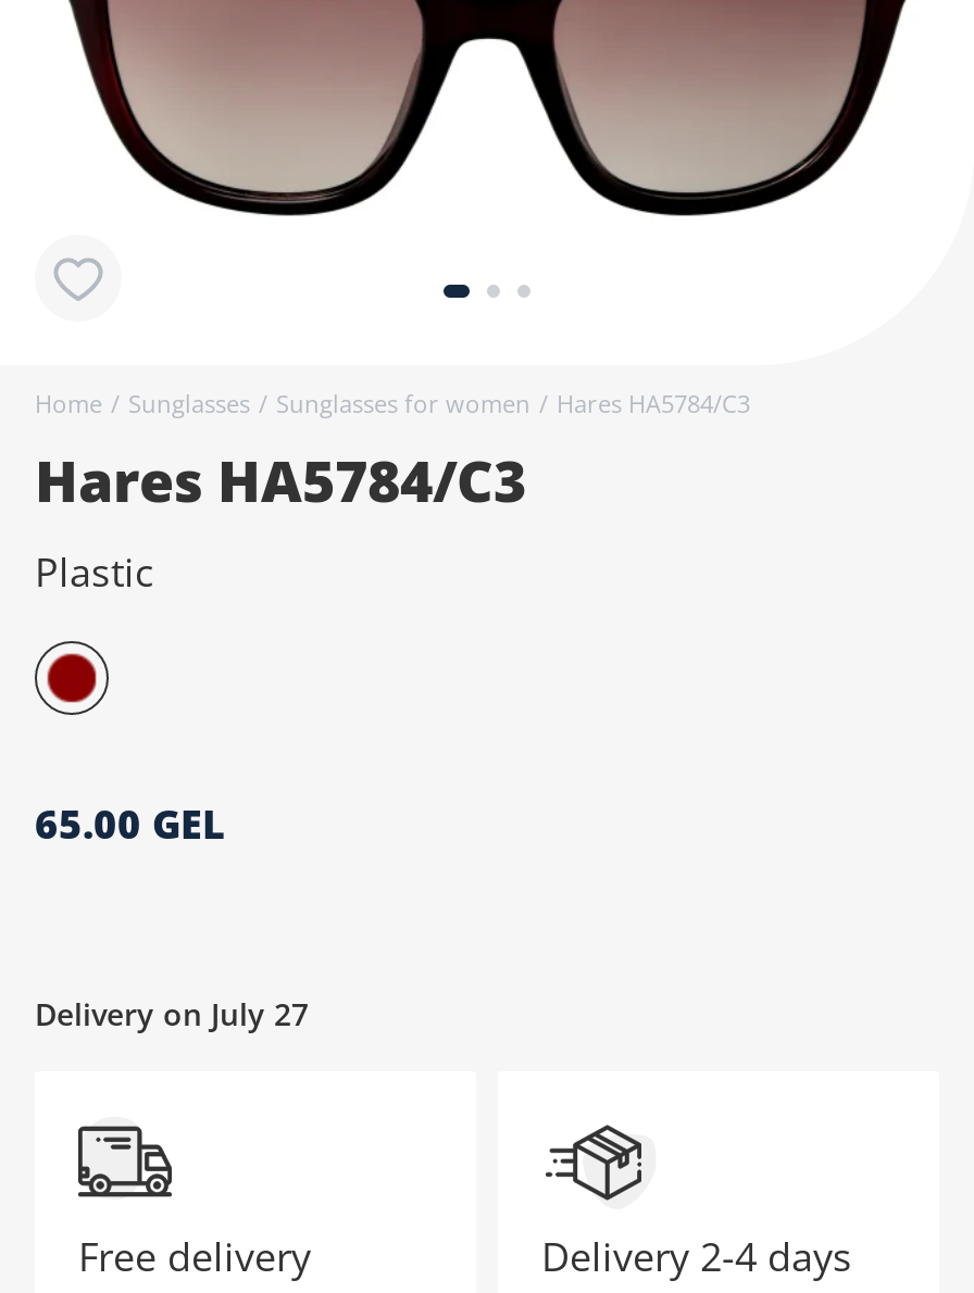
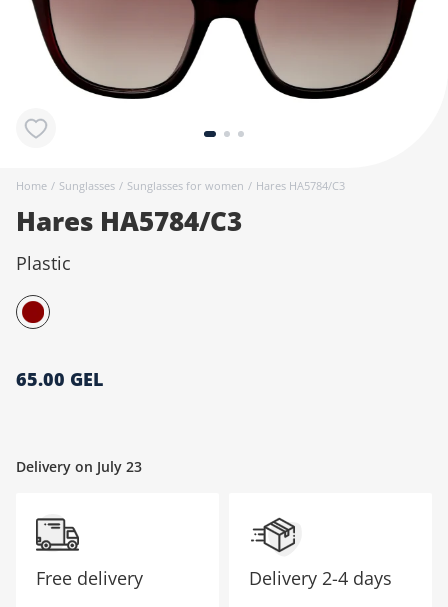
[35,993,309,1034] Delivery on July 27 -> [16,457,142,476] Delivery on July 23

